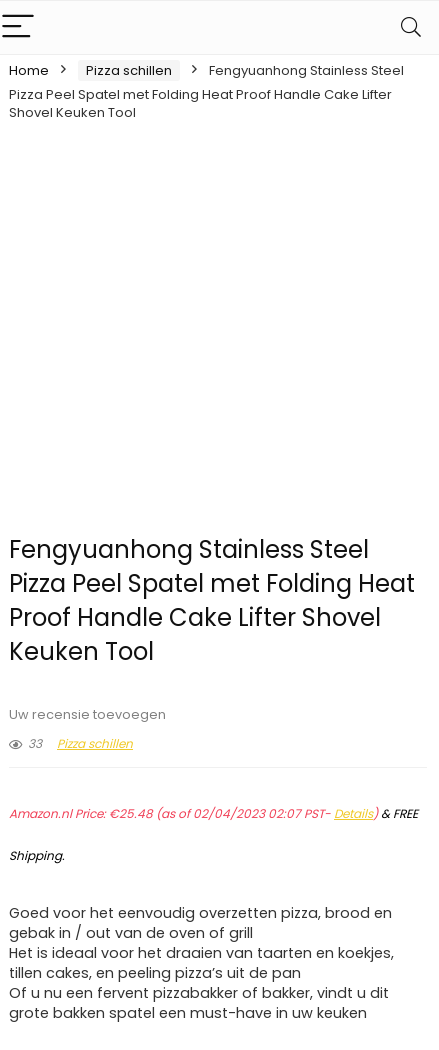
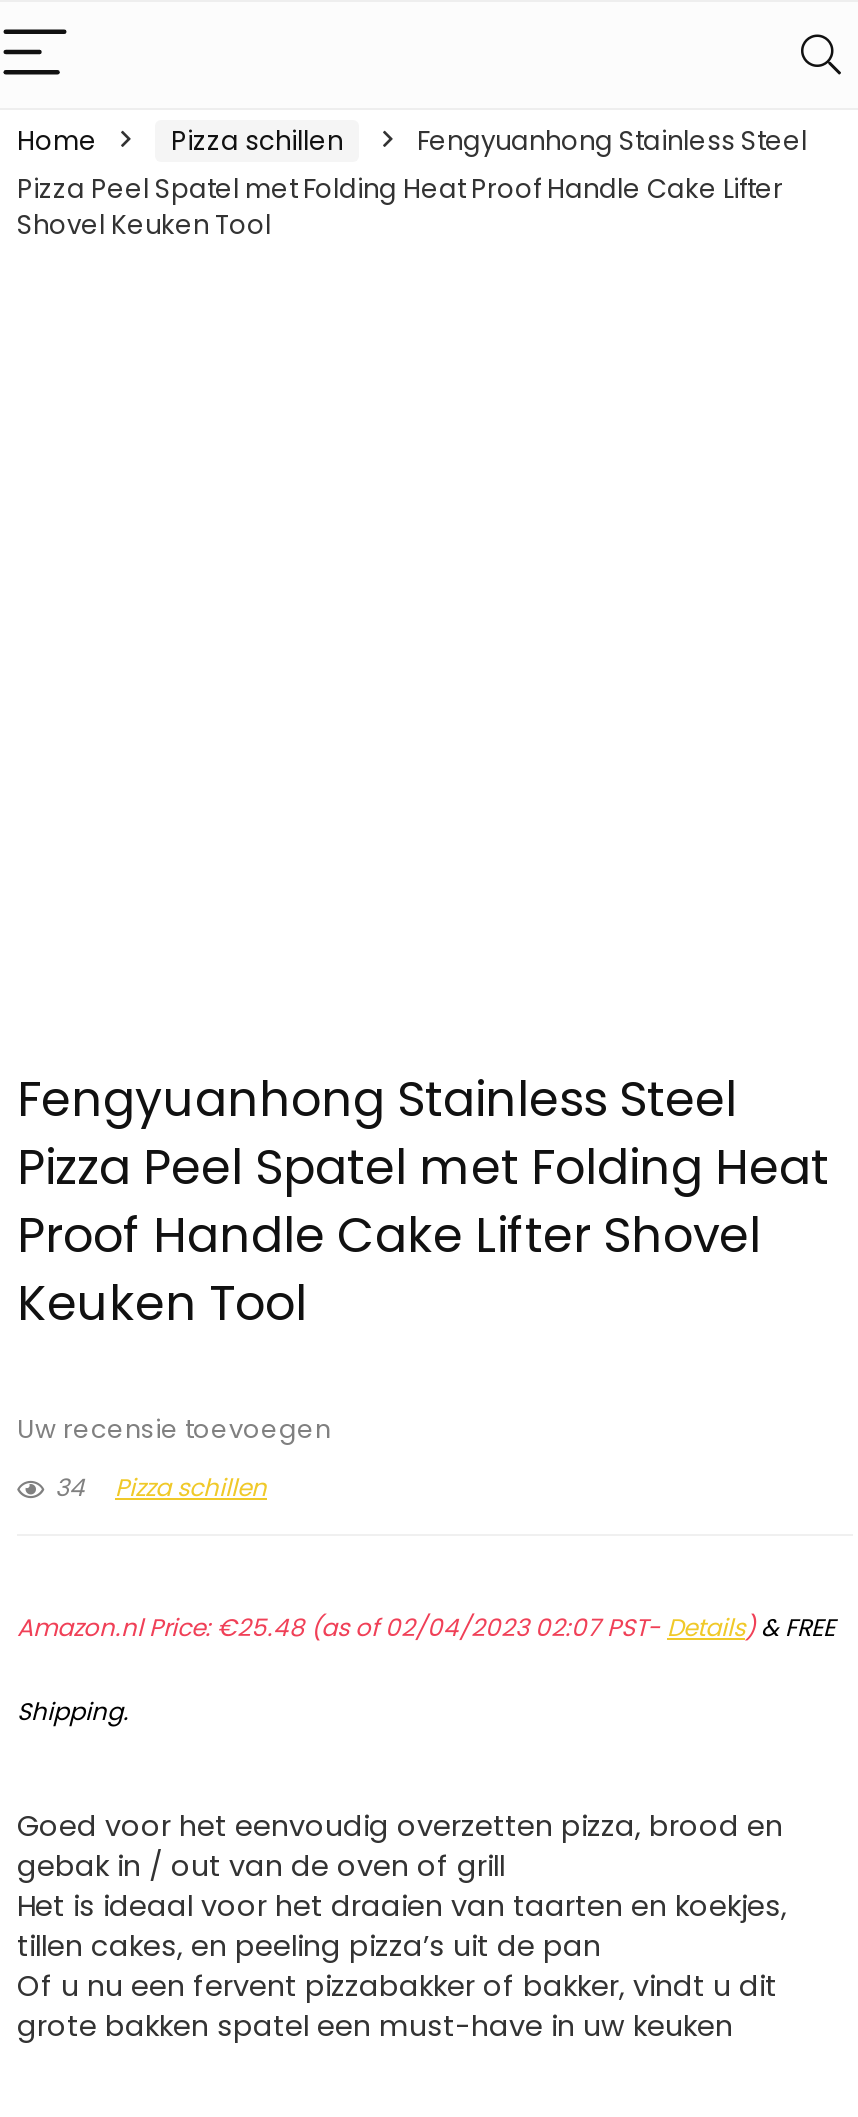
[28,735,133,752] 33 Pizza schillen -> [55,1470,267,1504] 34 Pizza schillen

